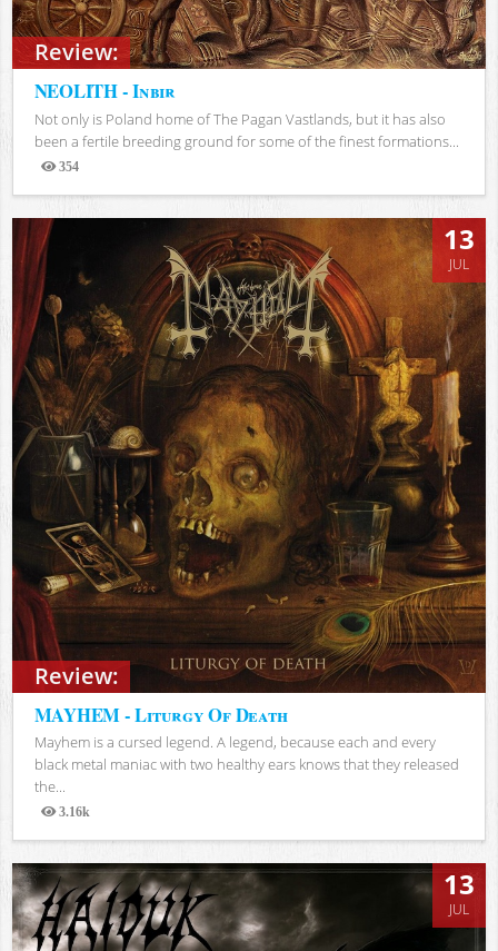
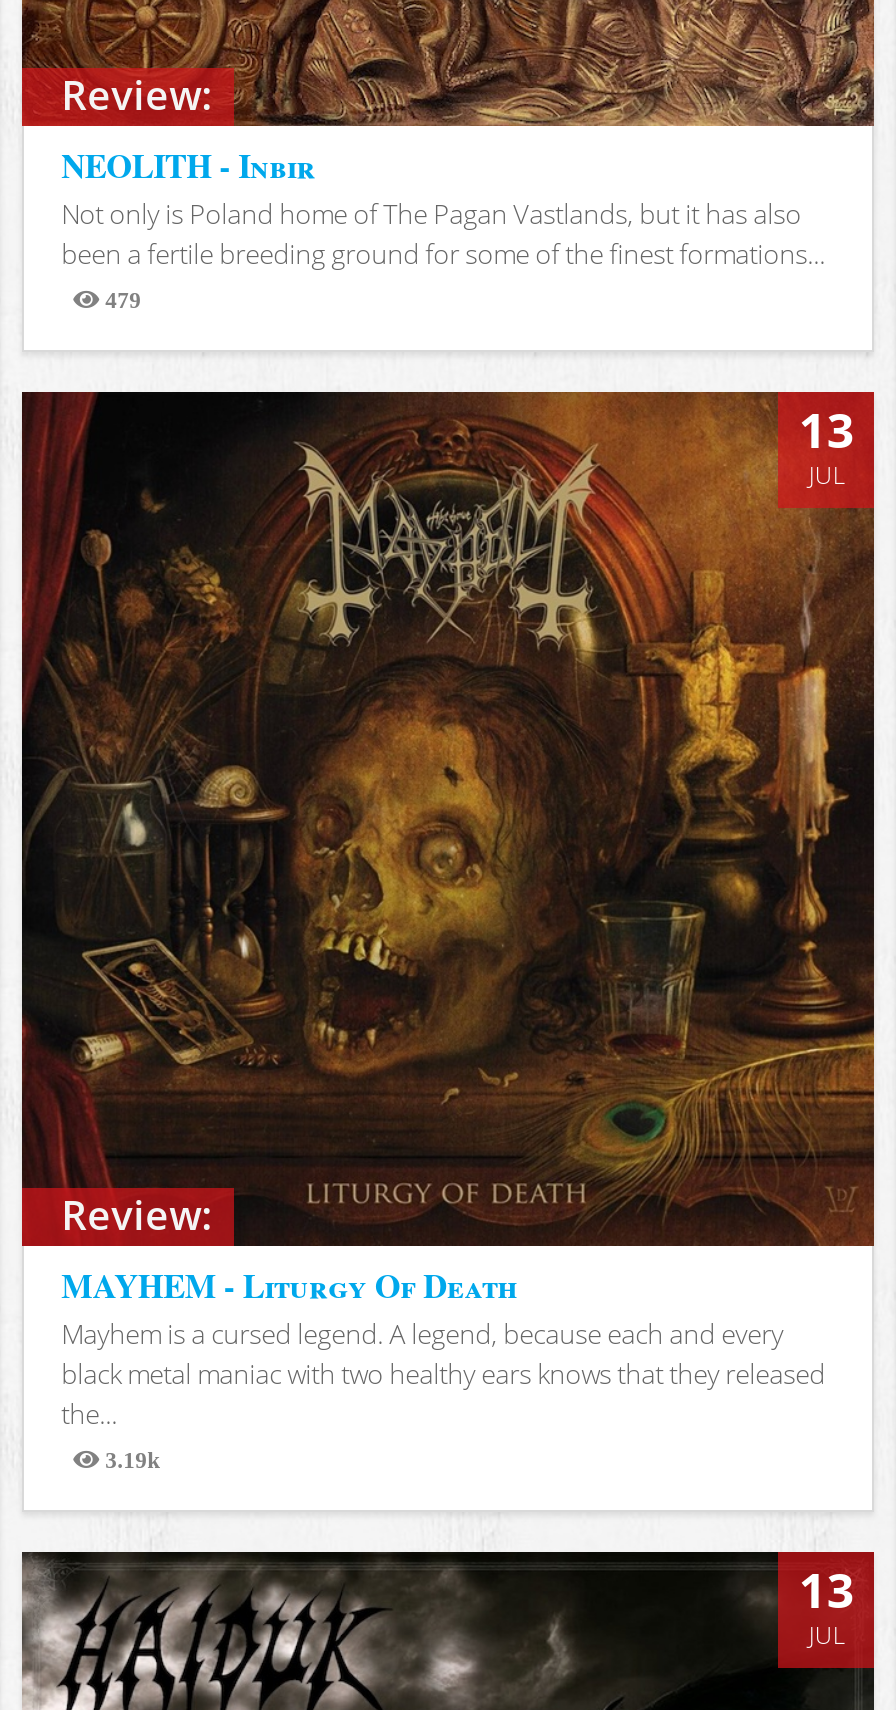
[55,160,79,172] 354 -> [99,288,141,310] 479
[55,805,90,818] 3.16k -> [99,1448,161,1470] 3.19k

